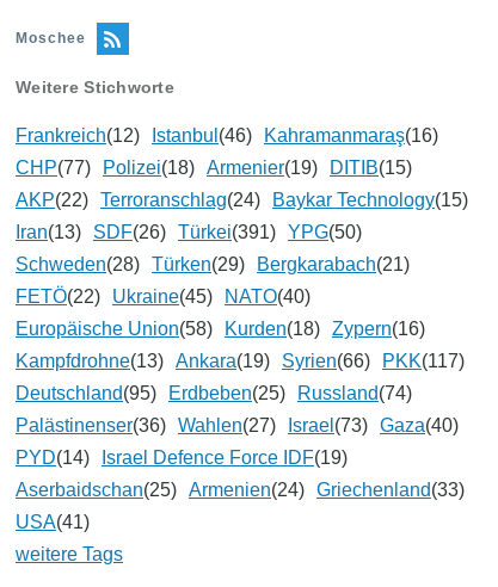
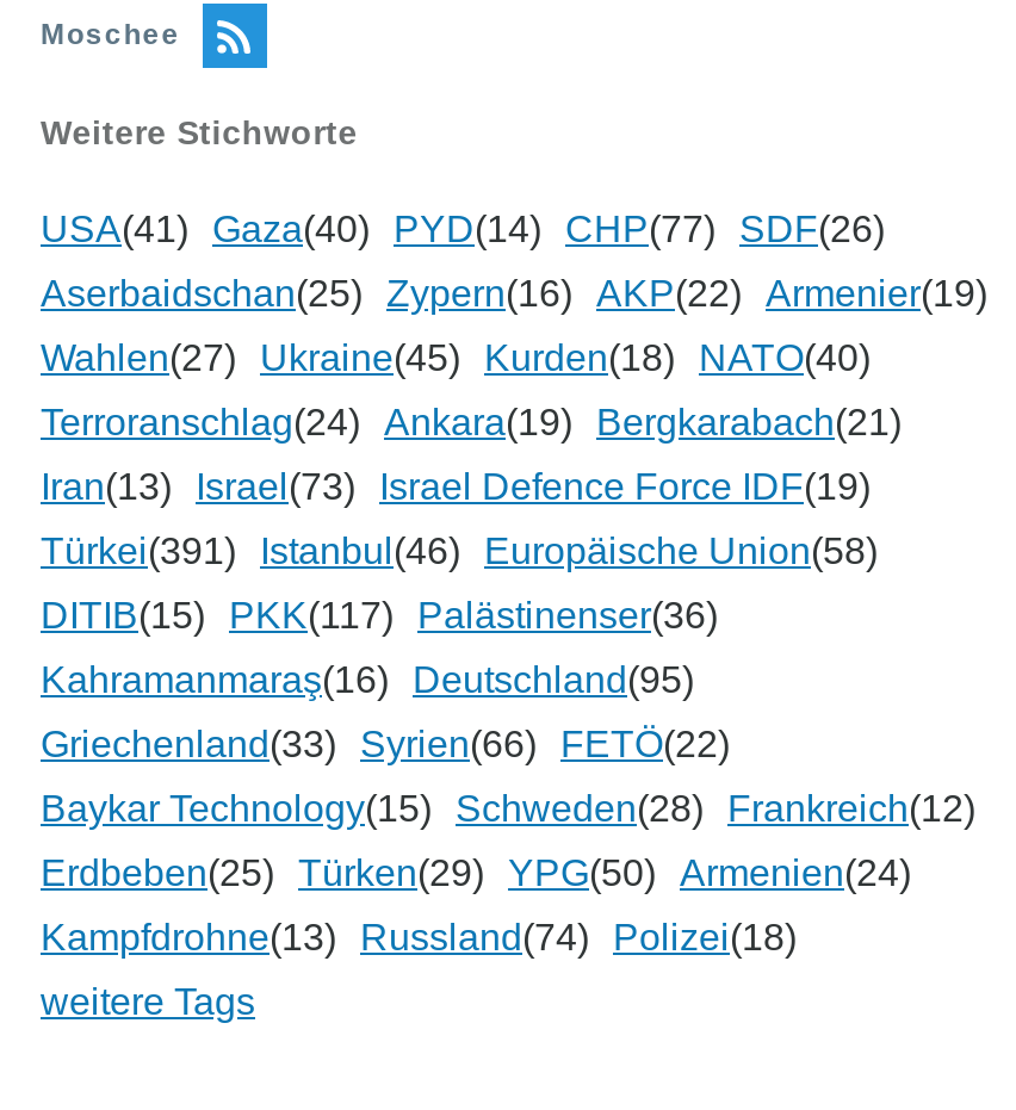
[16,126,468,533] Frankreich(12) Istanbul(46) Kahramanmaraş(16) | CHP(77) Polizei(18) Armenier(19) DITIB(15) | AKP(22) Terroranschlag(24) Baykar Technology(15) | Iran(13) SDF(26) Türkei(391) YPG(50) | Schweden(28) Türken(29) Bergkarabach(21) | FETÖ(22) Ukraine(45) NATO(40) | Europäische Union(58) Kurden(18) Zypern(16) | Kampfdrohne(13) Ankara(19) Syrien(66) PKK(117) | Deutschland(95) Erdbeben(25) Russland(74) | Palästinenser(36) Wahlen(27) Israel(73) Gaza(40) | PYD(14) Israel Defence Force IDF(19) | Aserbaidschan(25) Armenien(24) Griechenland(33) | USA(41) -> [41,210,987,959] USA(41) Gaza(40) PYD(14) CHP(77) SDF(26) | Aserbaidschan(25) Zypern(16) AKP(22) Armenier(19) | Wahlen(27) Ukraine(45) Kurden(18) NATO(40) | Terroranschlag(24) Ankara(19) Bergkarabach(21) | Iran(13) Israel(73) Israel Defence Force IDF(19) | Türkei(391) Istanbul(46) Europäische Union(58) | DITIB(15) PKK(117) Palästinenser(36) | Kahramanmaraş(16) Deutschland(95) | Griechenland(33) Syrien(66) FETÖ(22) | Baykar Technology(15) Schweden(28) Frankreich(12) | Erdbeben(25) Türken(29) YPG(50) Armenien(24) | Kampfdrohne(13) Russland(74) Polizei(18)

